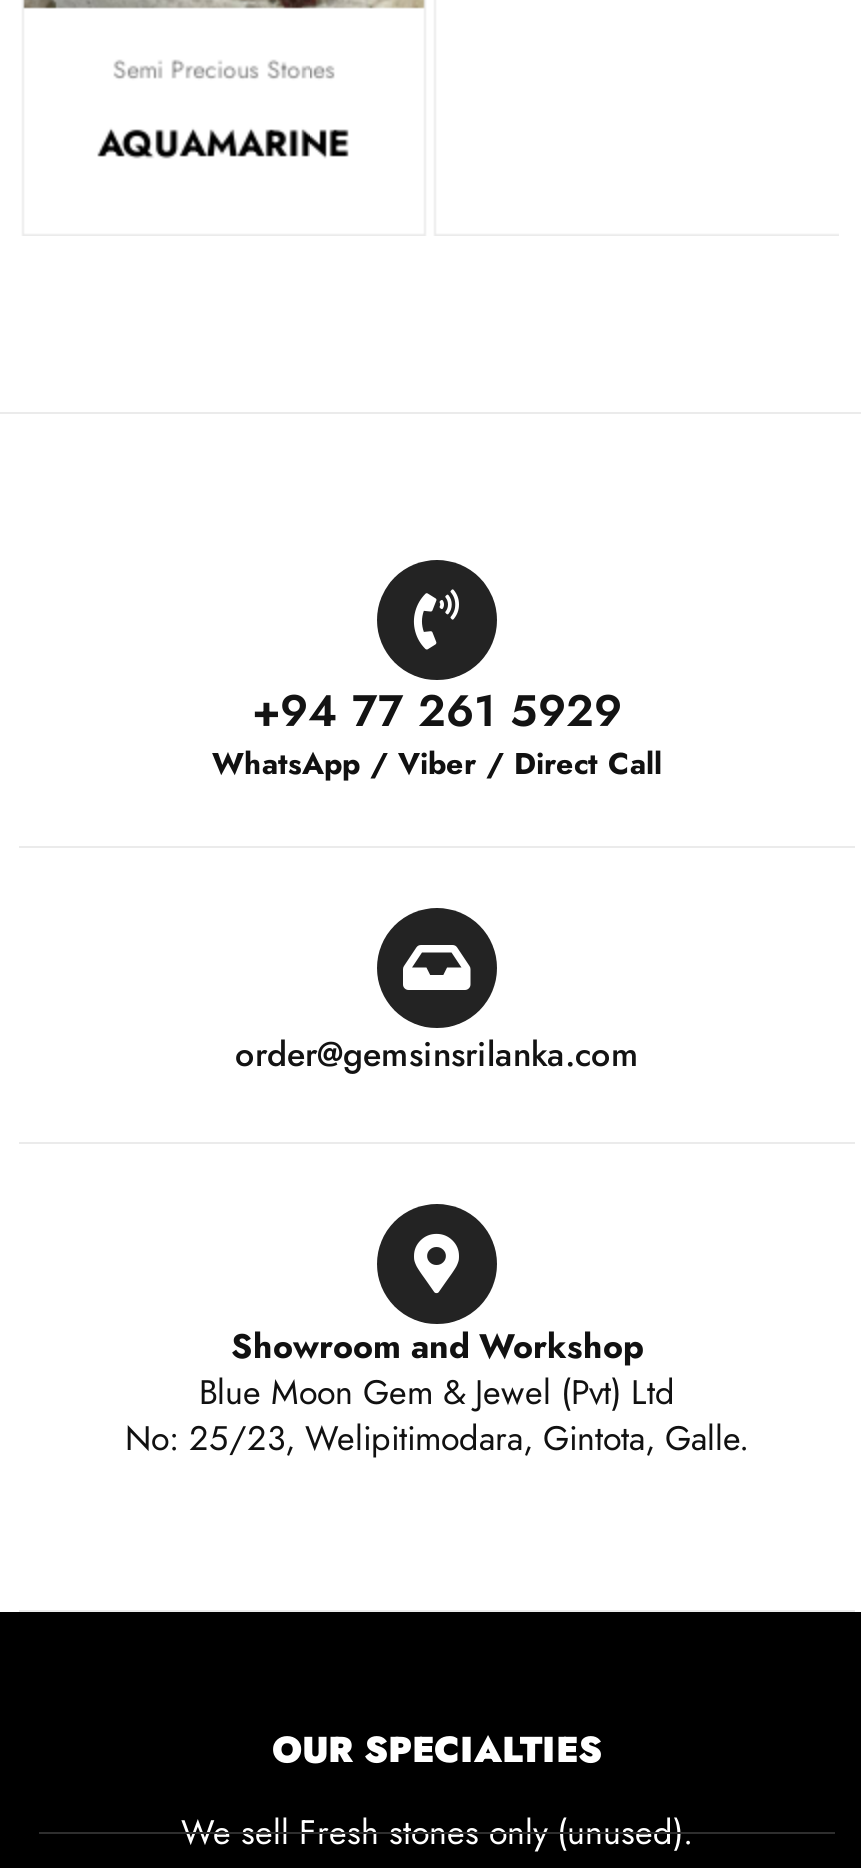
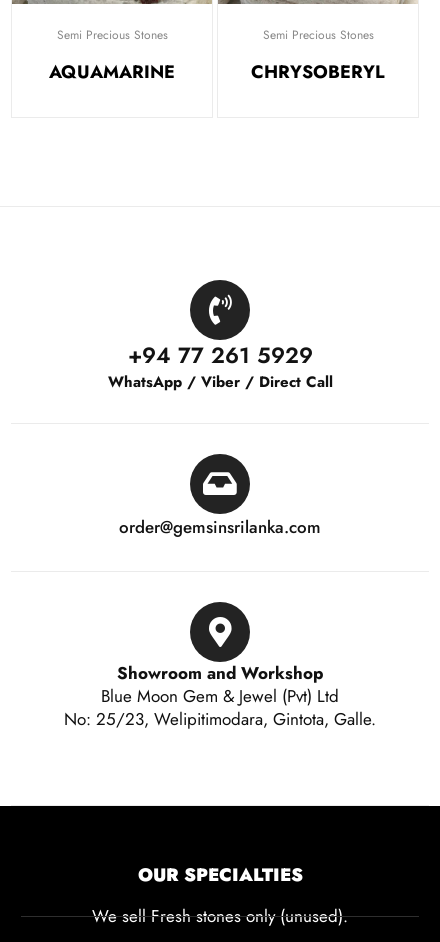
none -> [251,26,385,85] Semi Precious Stones | CHRYSOBERYL

